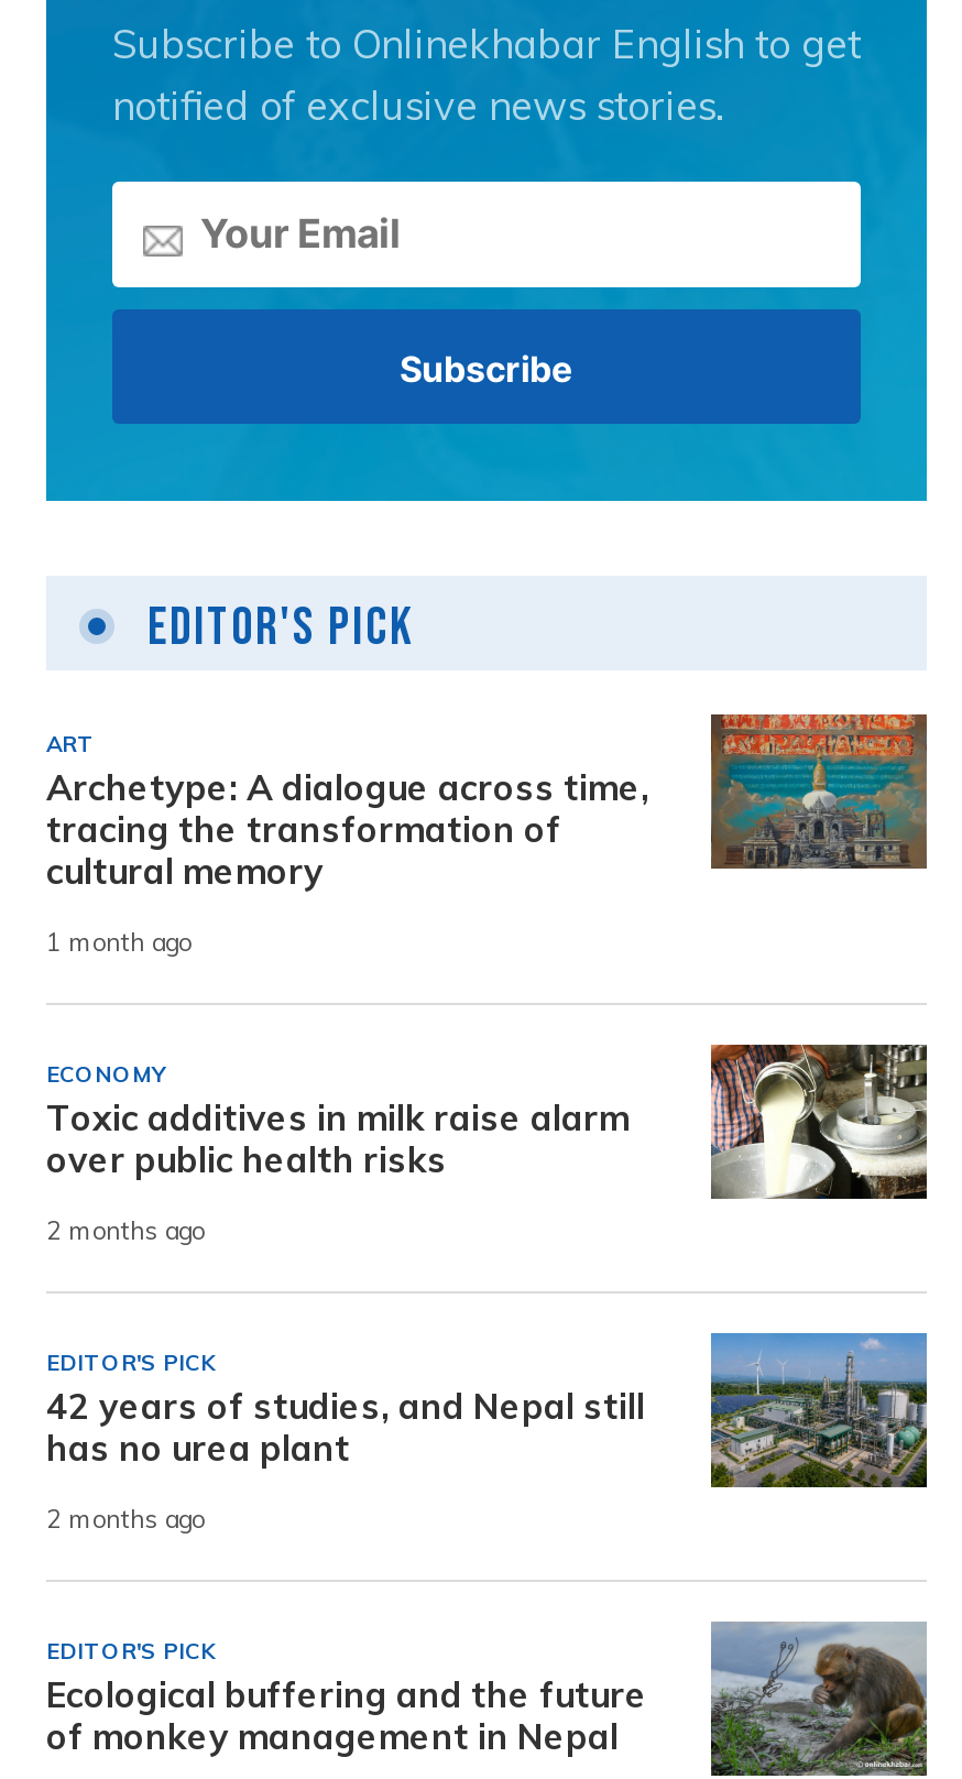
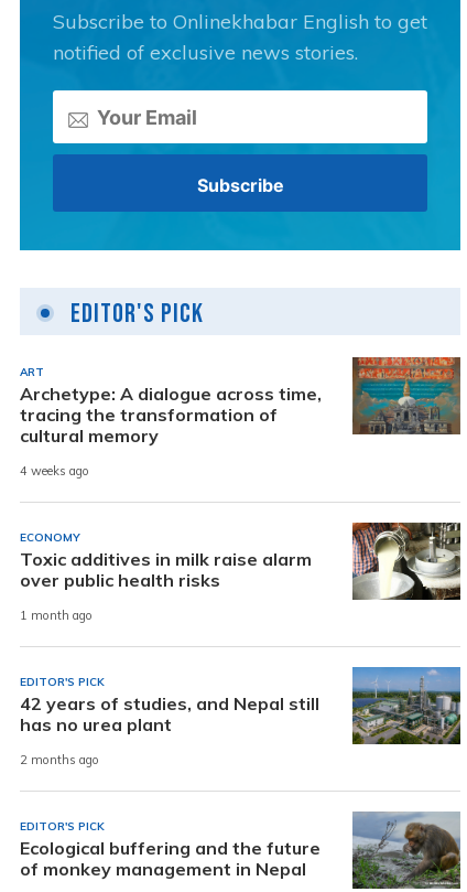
[46,926,192,957] 1 month ago -> [20,464,89,479] 4 weeks ago
[46,1215,205,1246] 2 months ago -> [20,608,93,624] 1 month ago

